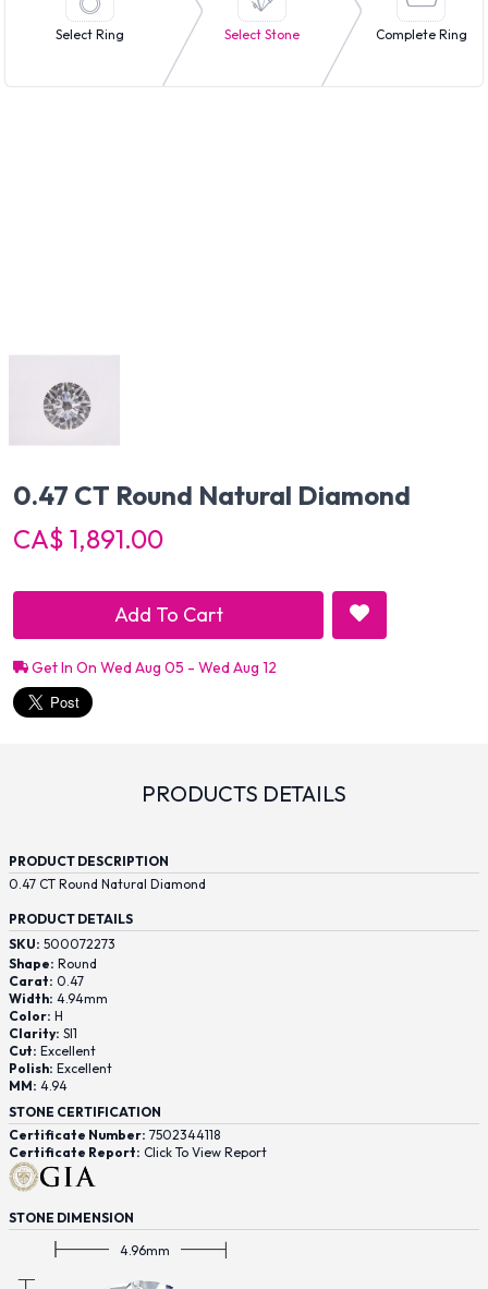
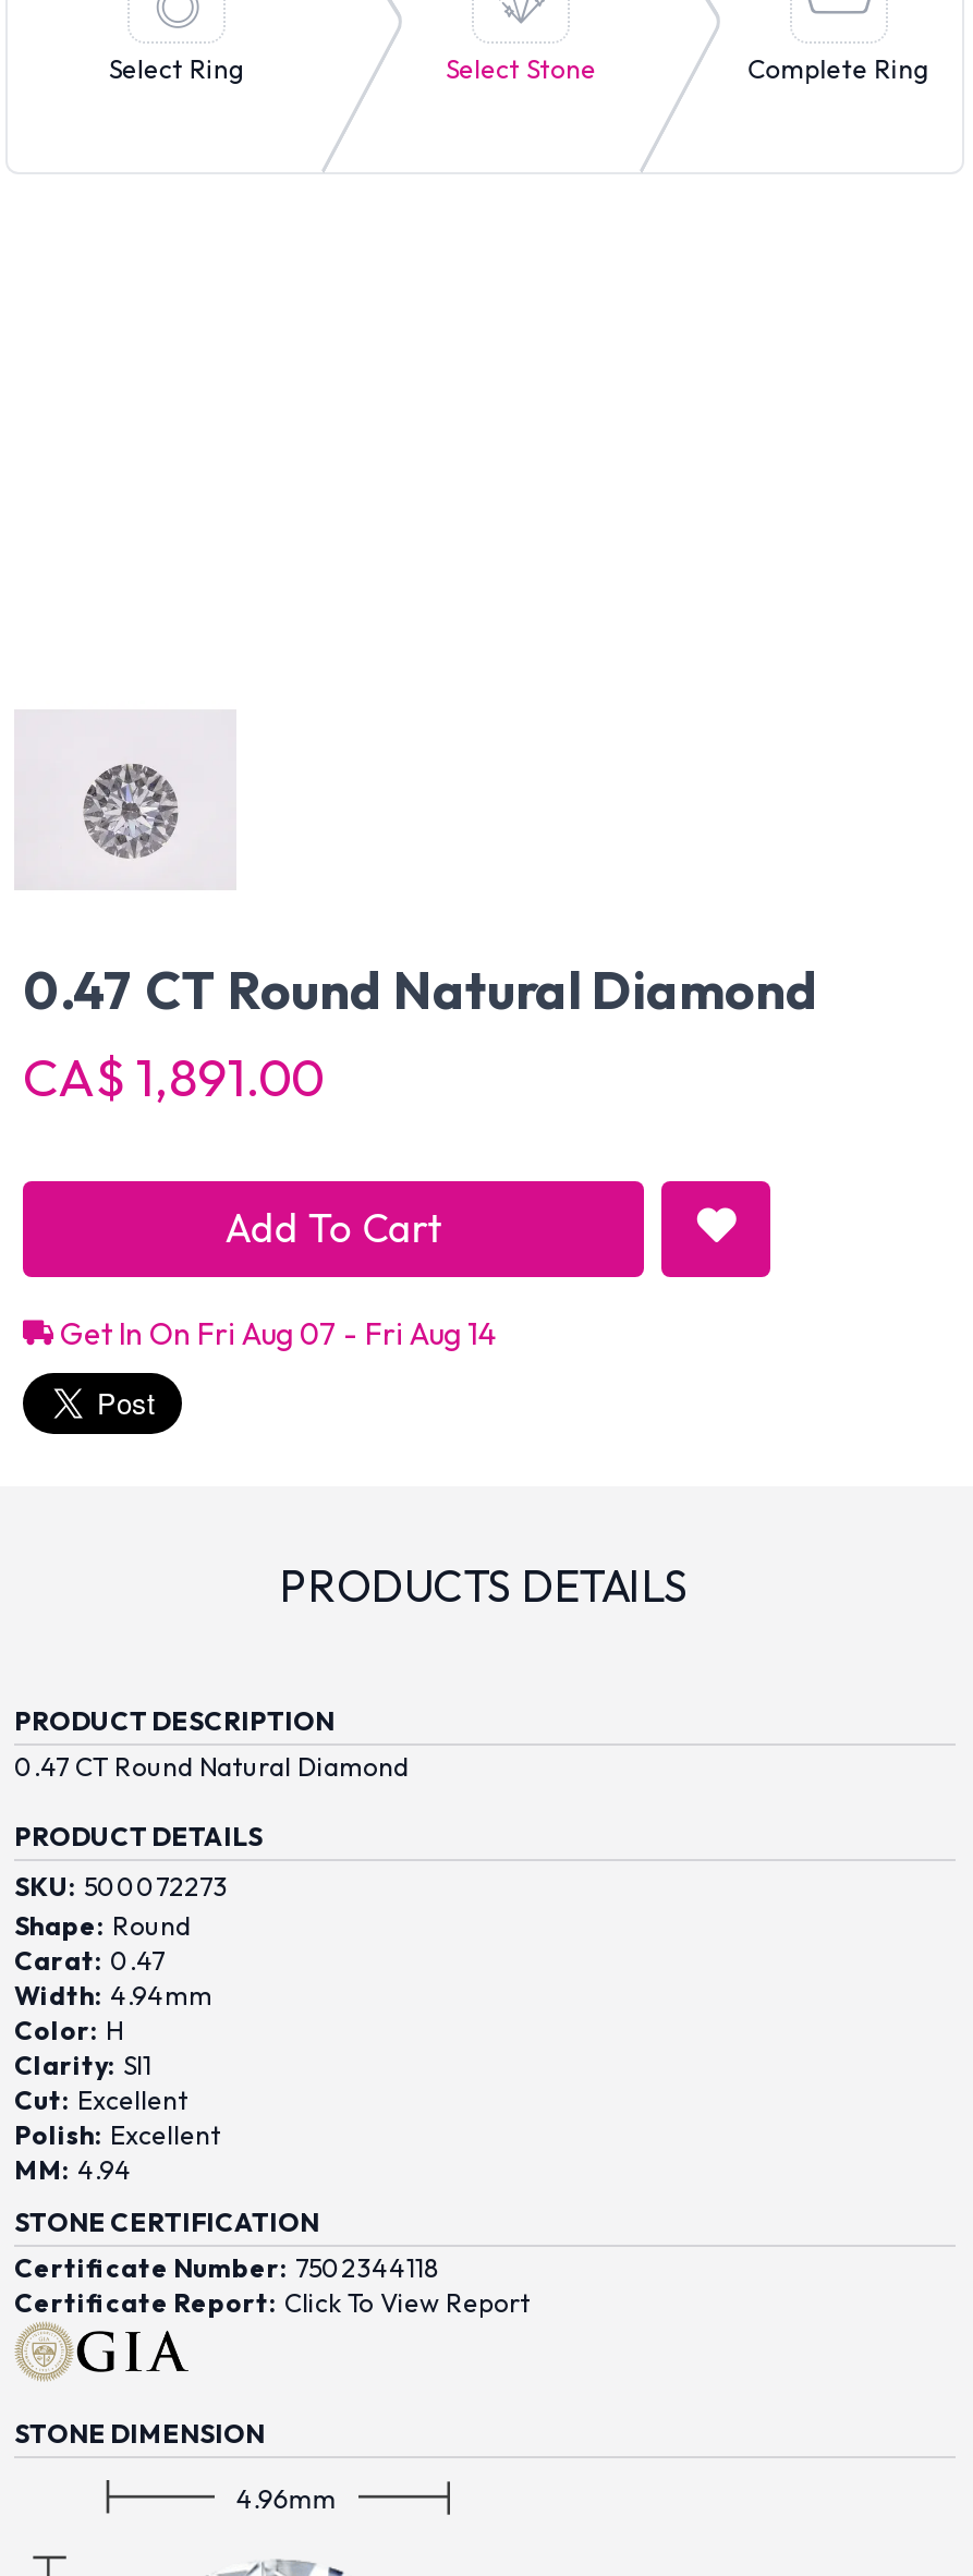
[28,658,277,678] Get In On Wed Aug 05 - Wed Aug 12 -> [53,1315,496,1354] Get In On Fri Aug 07 - Fri Aug 14

